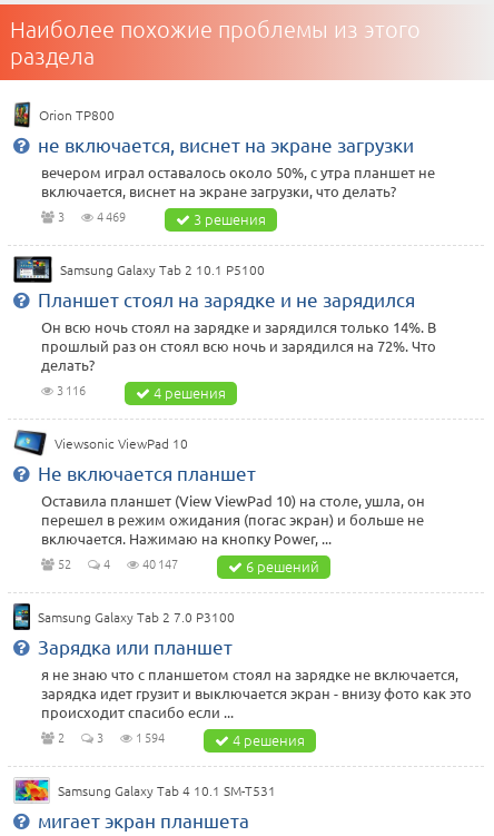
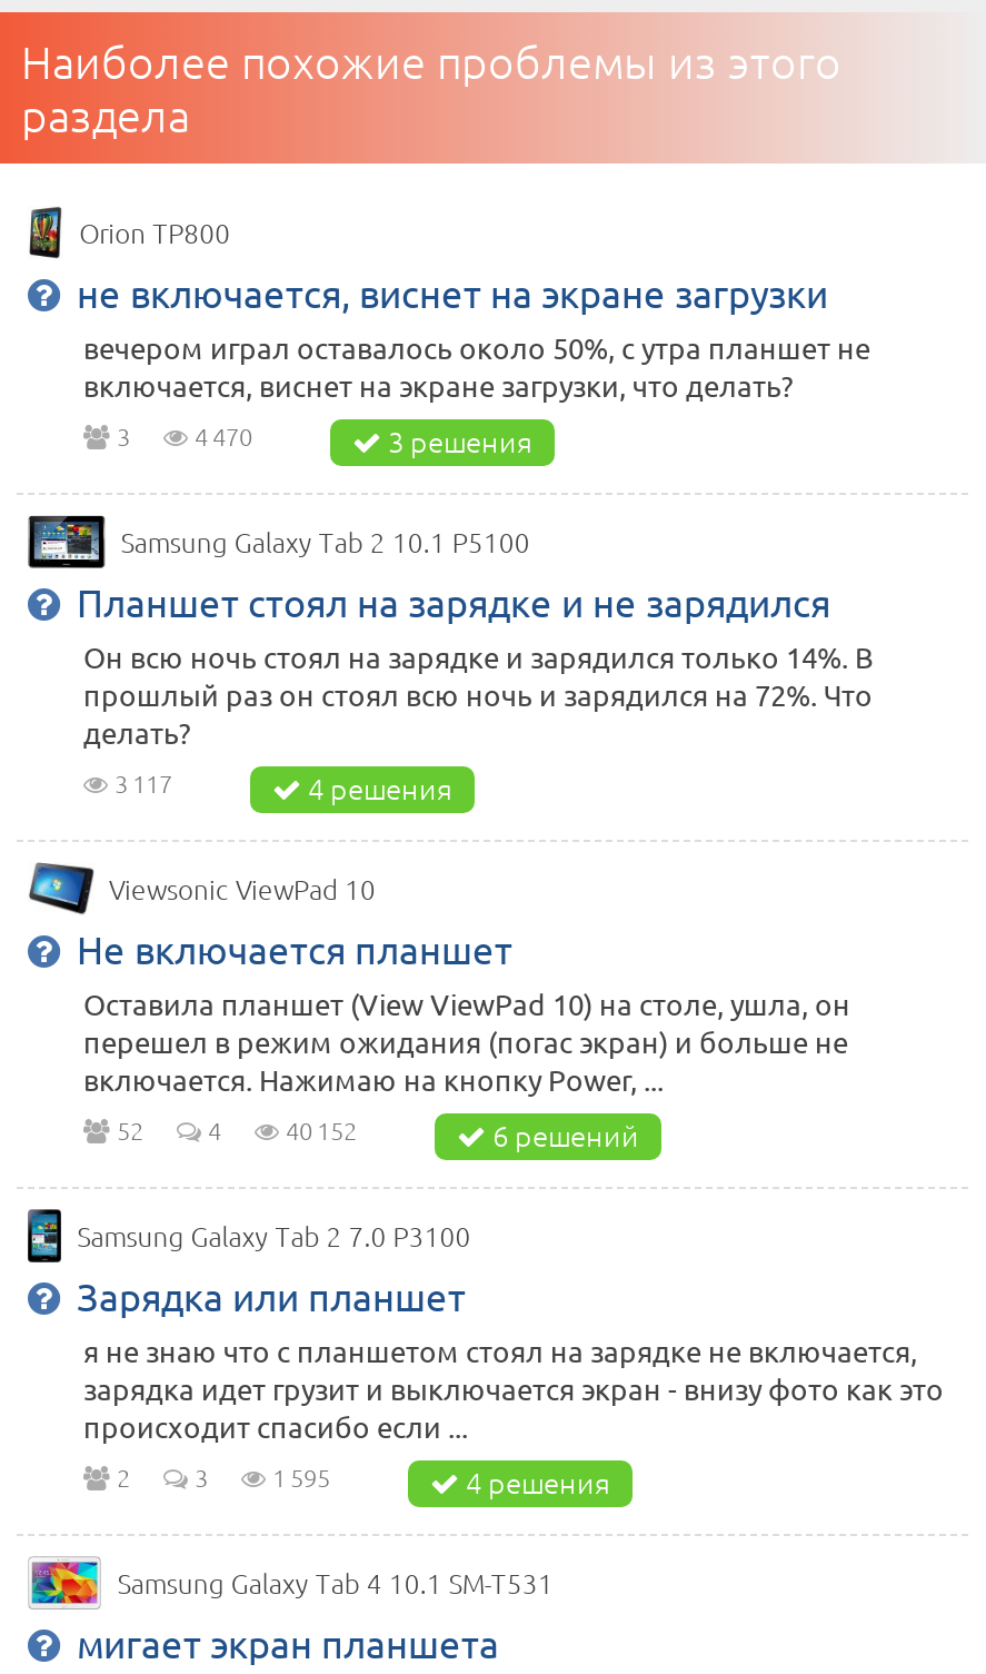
[55,207,126,225] 3 4 469 -> [110,417,252,453] 3 4 470
[53,381,86,399] 3 116 -> [108,765,172,800] 3 117
[55,555,178,573] 52 4 40 147 -> [110,1112,357,1147] 52 4 40 152
[55,728,165,746] 2 3 1 594 -> [110,1459,330,1495] 2 3 1 595

